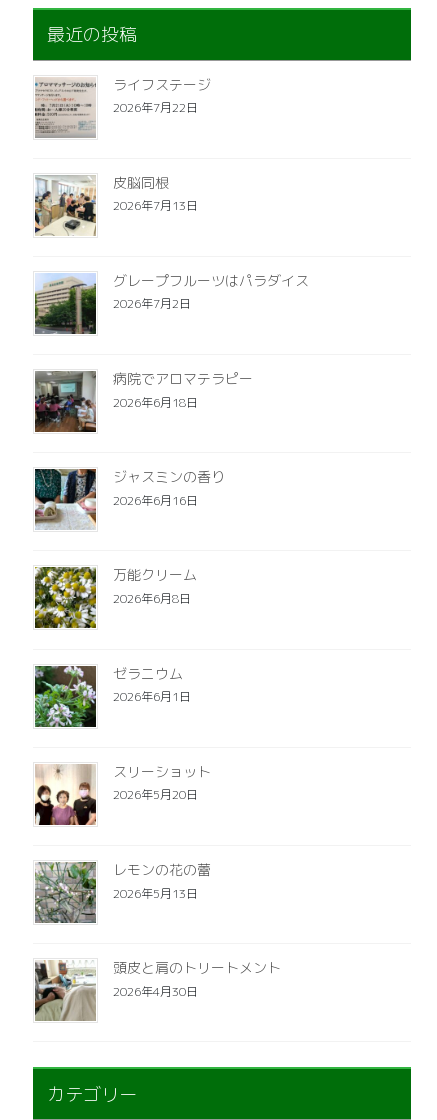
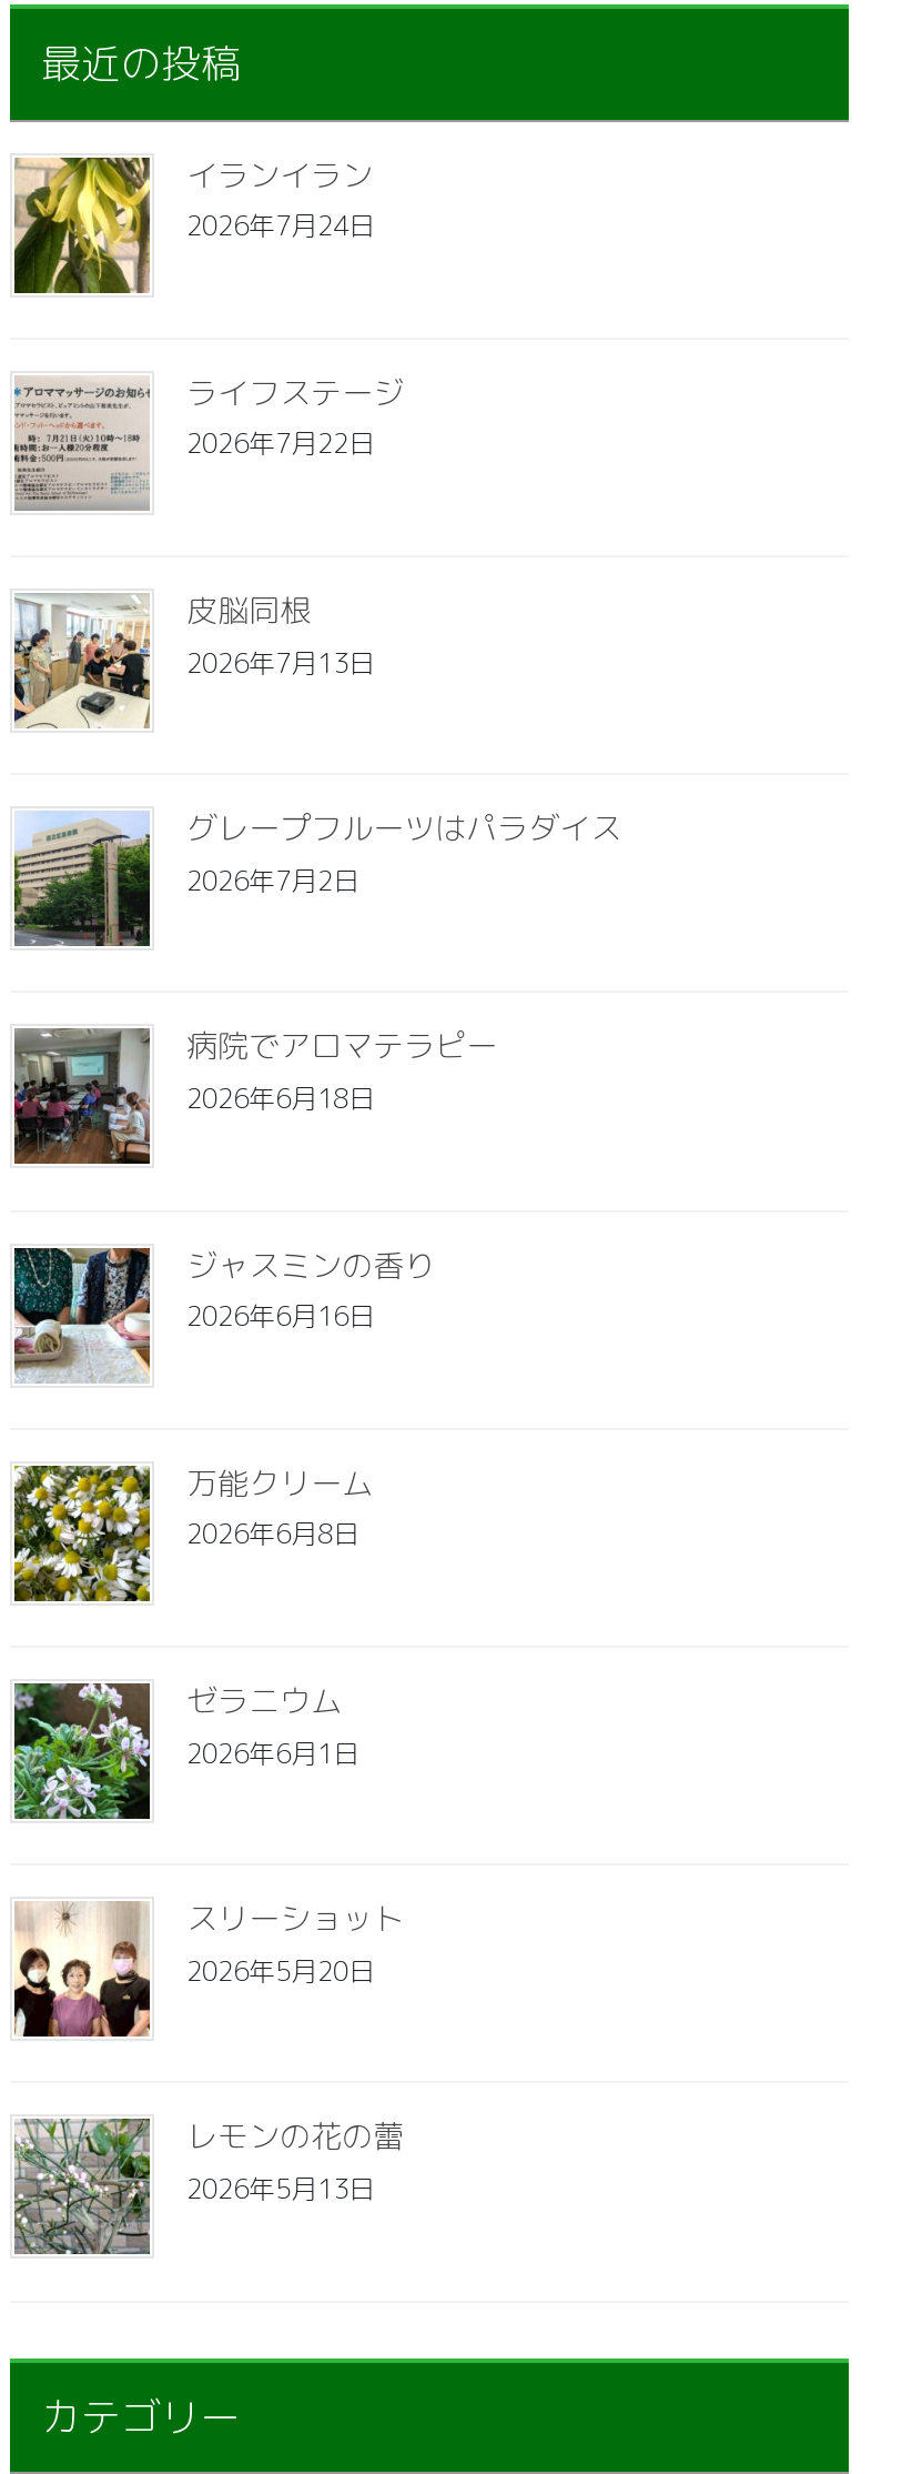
none -> [14,152,375,293] [image] | イランイラン | 2026年7月24日
moved [33,74,309,902] -> [10,370,622,2207]: [image] | ライフステージ | 2026年7月22日 | ... | レモンの花の蕾 | 2026年5月13日
[35,958,281,1021] [image] | 頭皮と肩のトリートメント | 2026年4月30日 -> none

